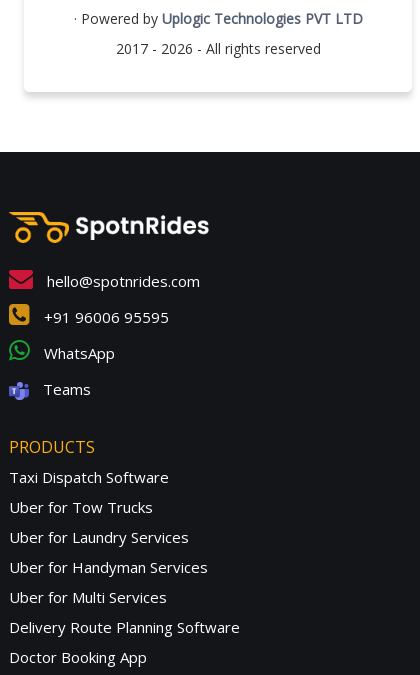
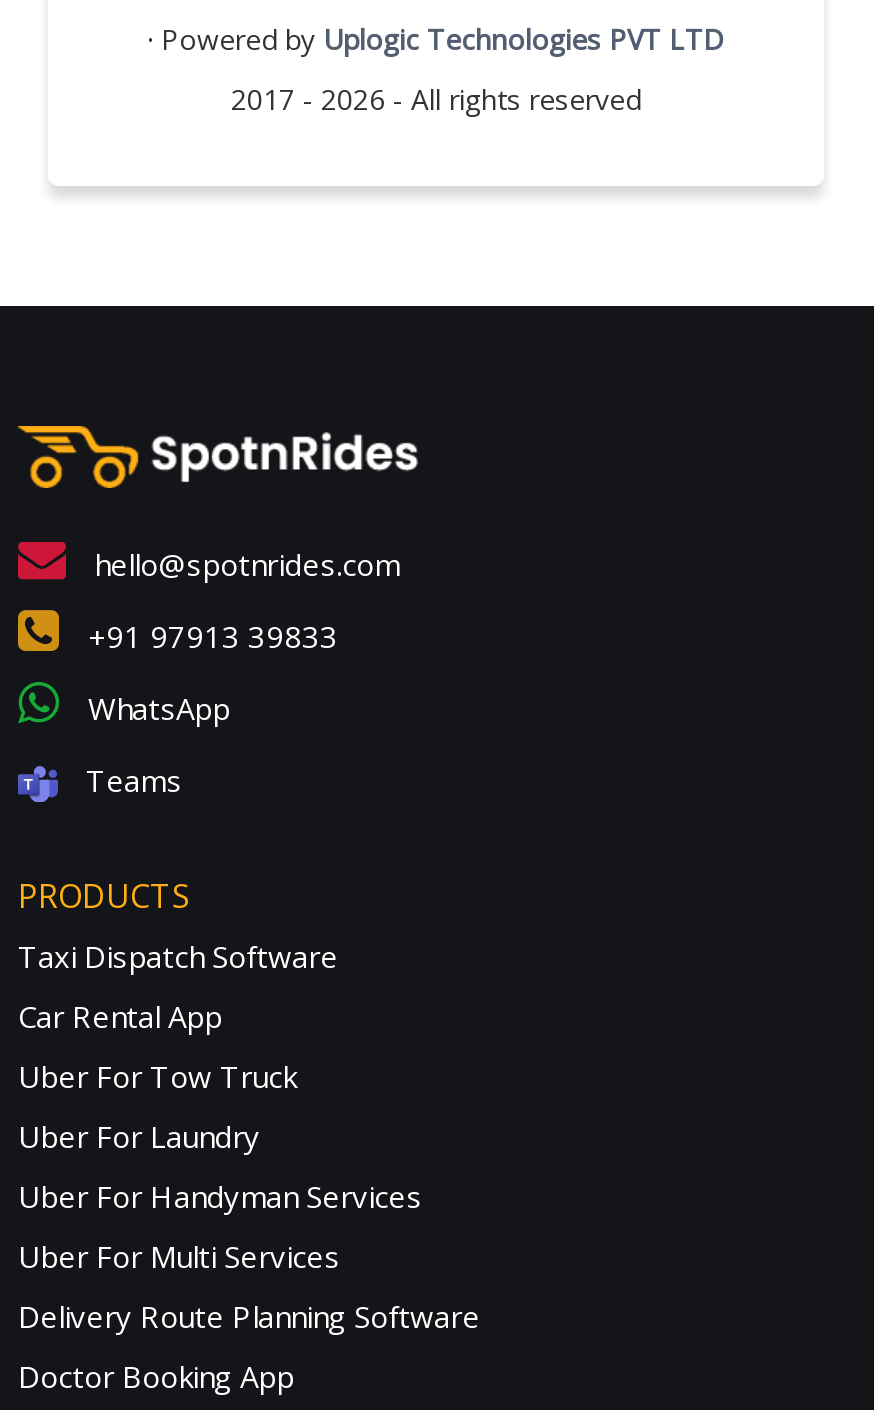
[40,307,169,327] +91 96006 95595 -> [80,616,338,656] +91 97913 39833
[9,497,208,607] Uber for Tow Trucks | Uber for Laundry Services | Uber for Handyman Services | Uber for Multi Services -> [18,996,422,1276] Car Rental App | Uber For Tow Truck | Uber For Laundry | Uber For Handyman Services | Uber For Multi Services

